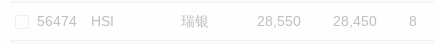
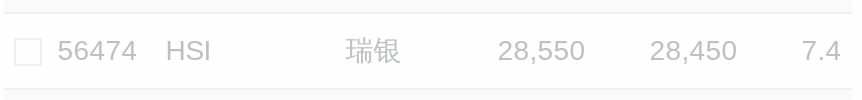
[257,13,417,29] 28,550 28,450 8 -> [498,34,842,66] 28,550 28,450 7.4

